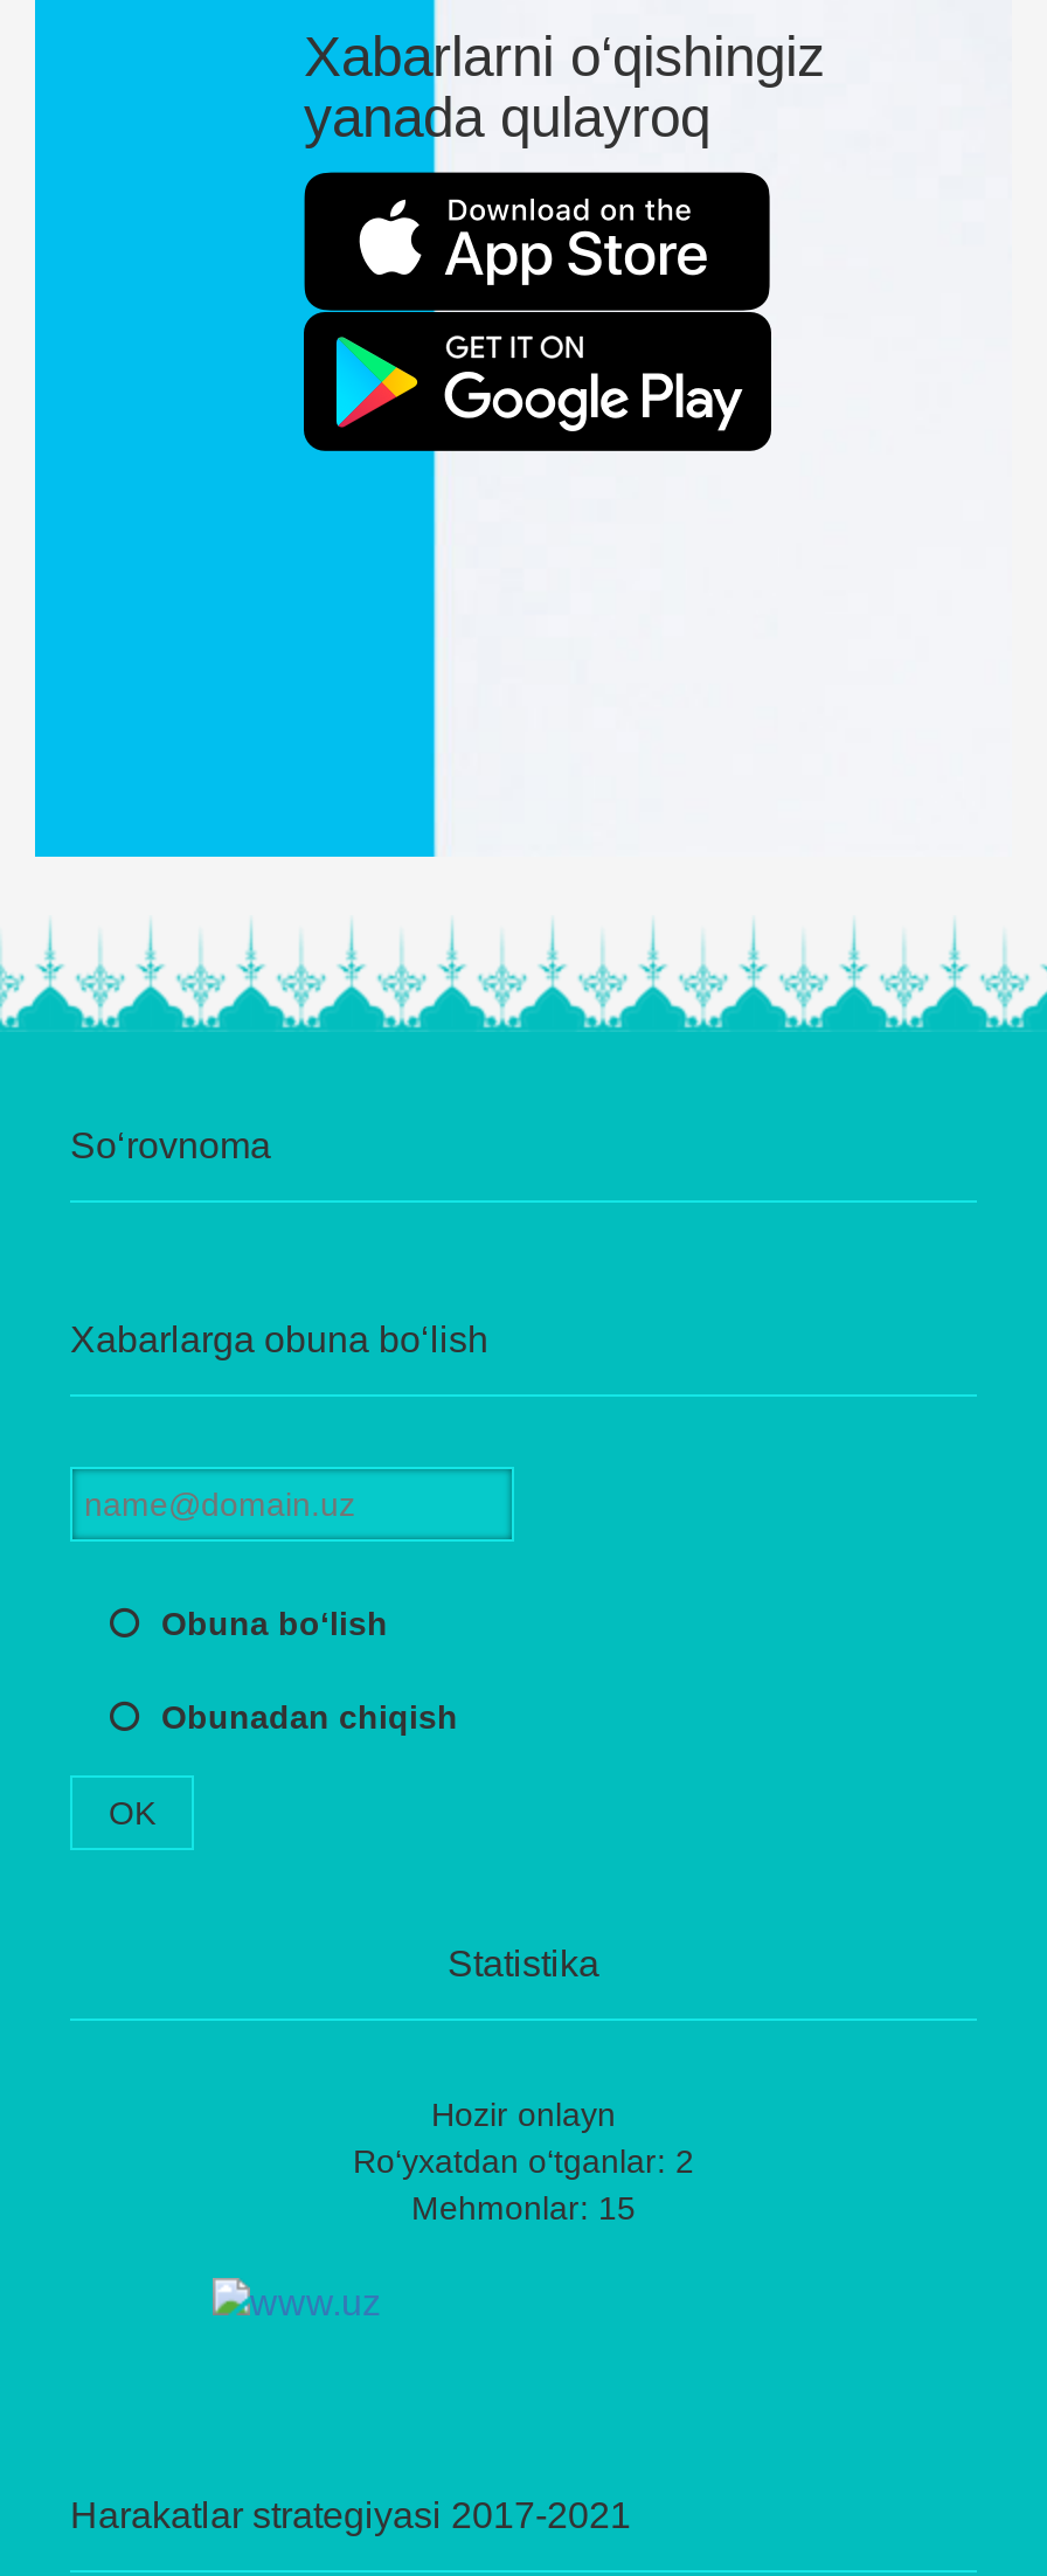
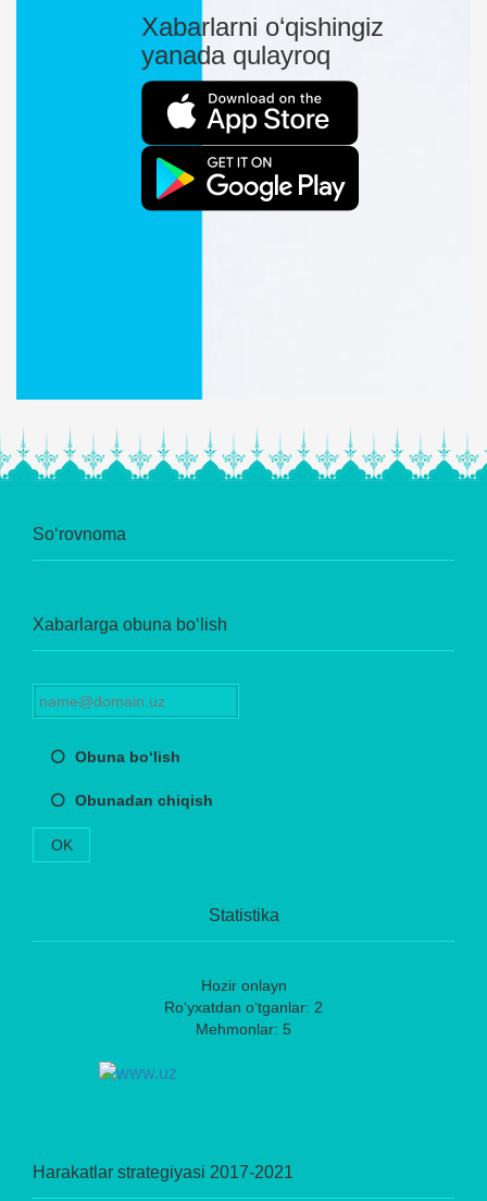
[411,2188,636,2225] Mehmonlar: 15 -> [196,1020,291,1037] Mehmonlar: 5

